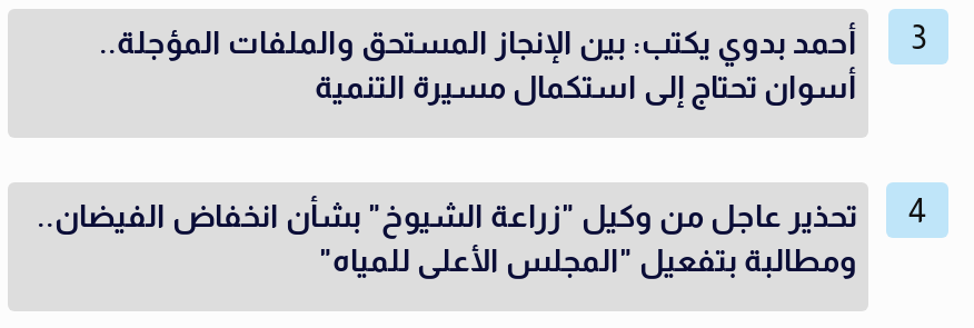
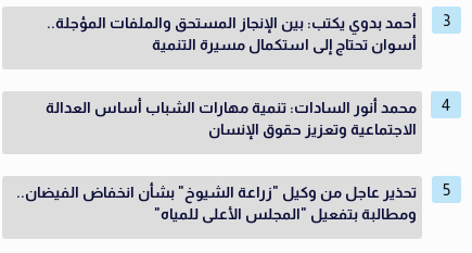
none -> [46,99,417,138] محمد أنور السادات: تنمية مهارات الشباب أساس العدالة | الاجتماعية وتعزيز حقوق الإنسان

